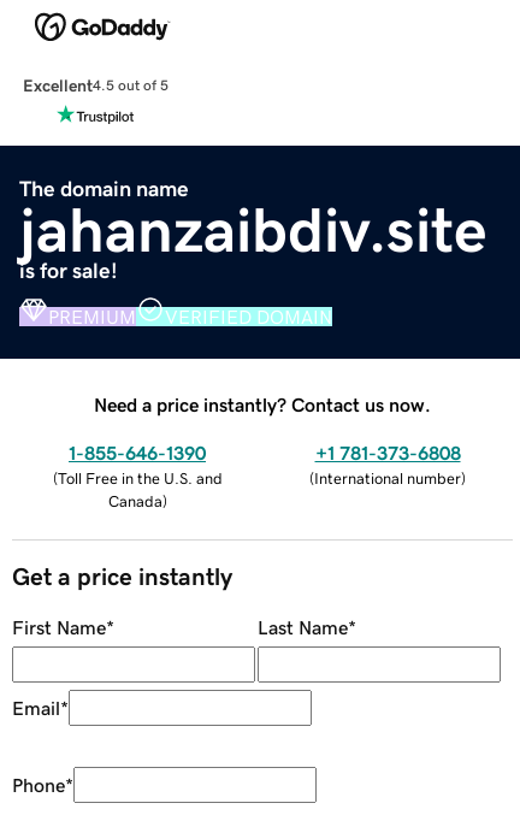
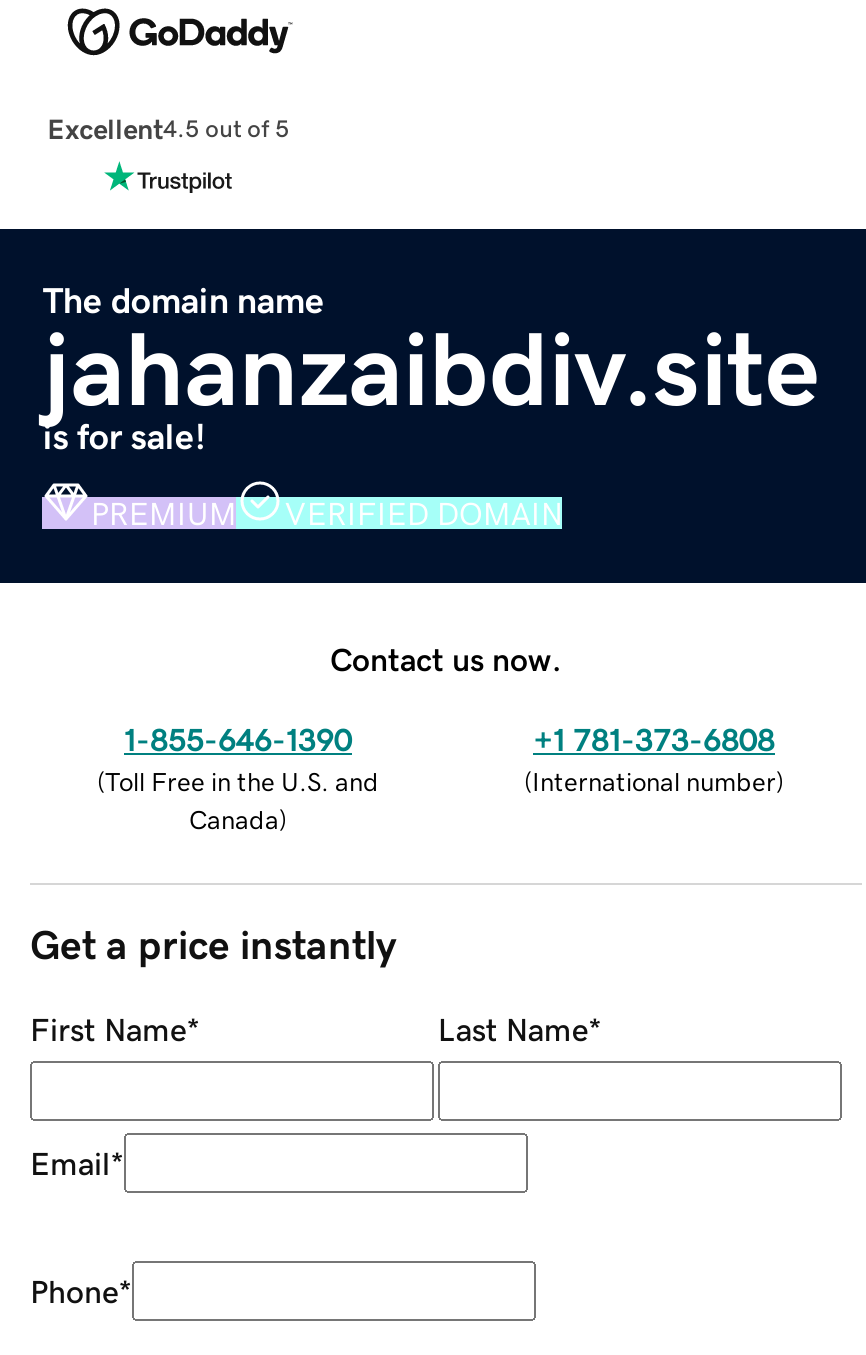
[94,394,431,414] Need a price instantly? Contact us now. -> [330,642,562,674] Contact us now.

